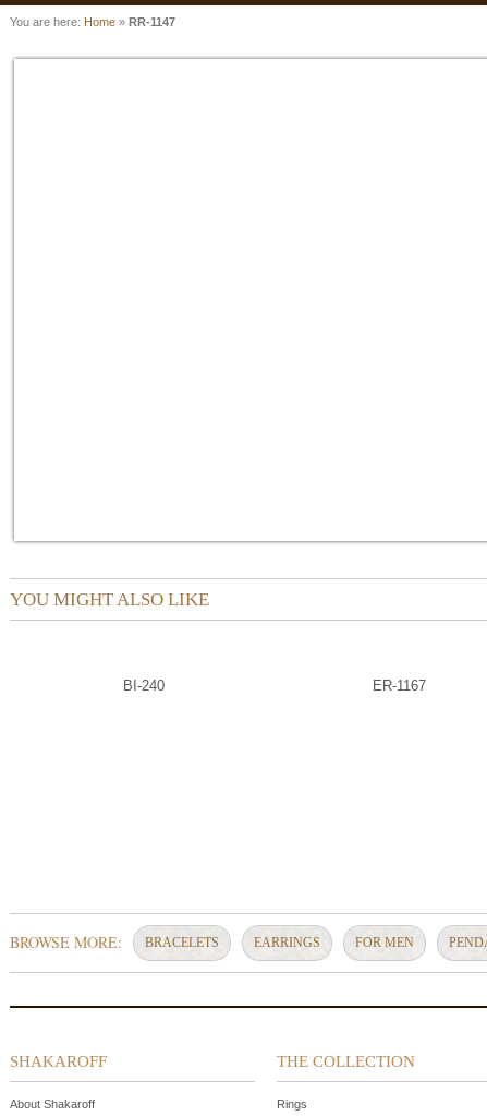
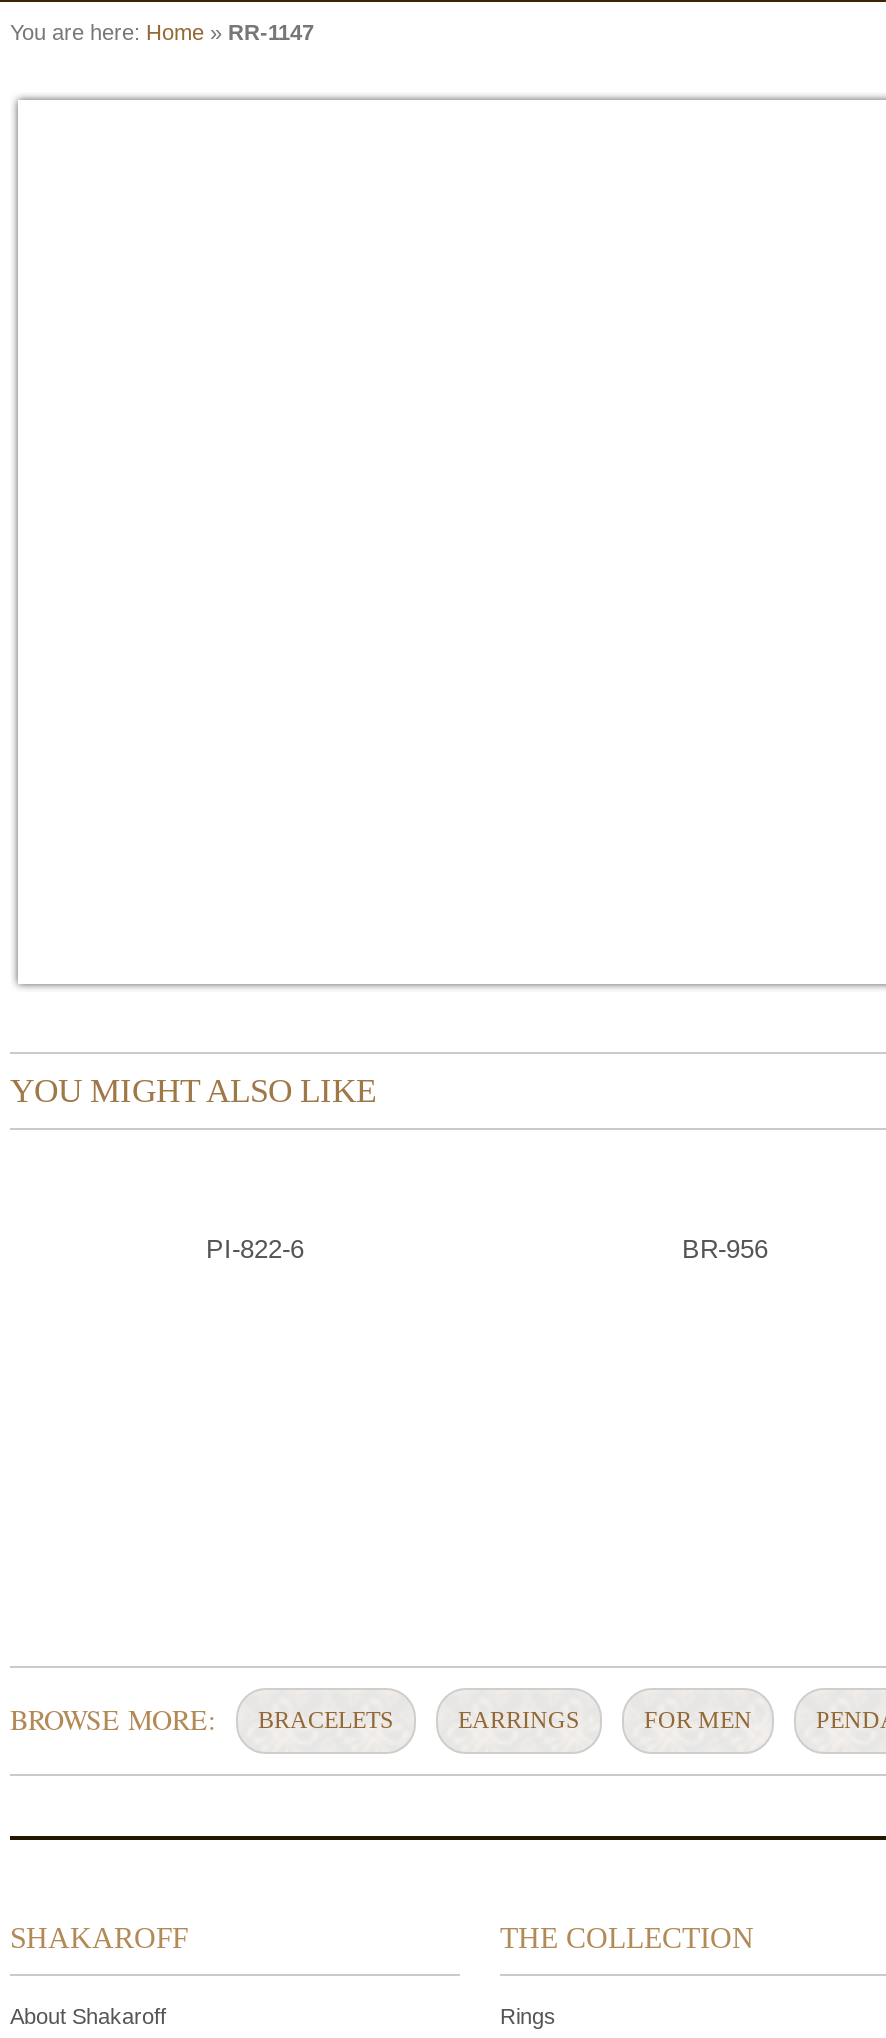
[123,677,426,694] BI-240 | ER-1167 -> [206,1234,768,1264] PI-822-6 | BR-956

